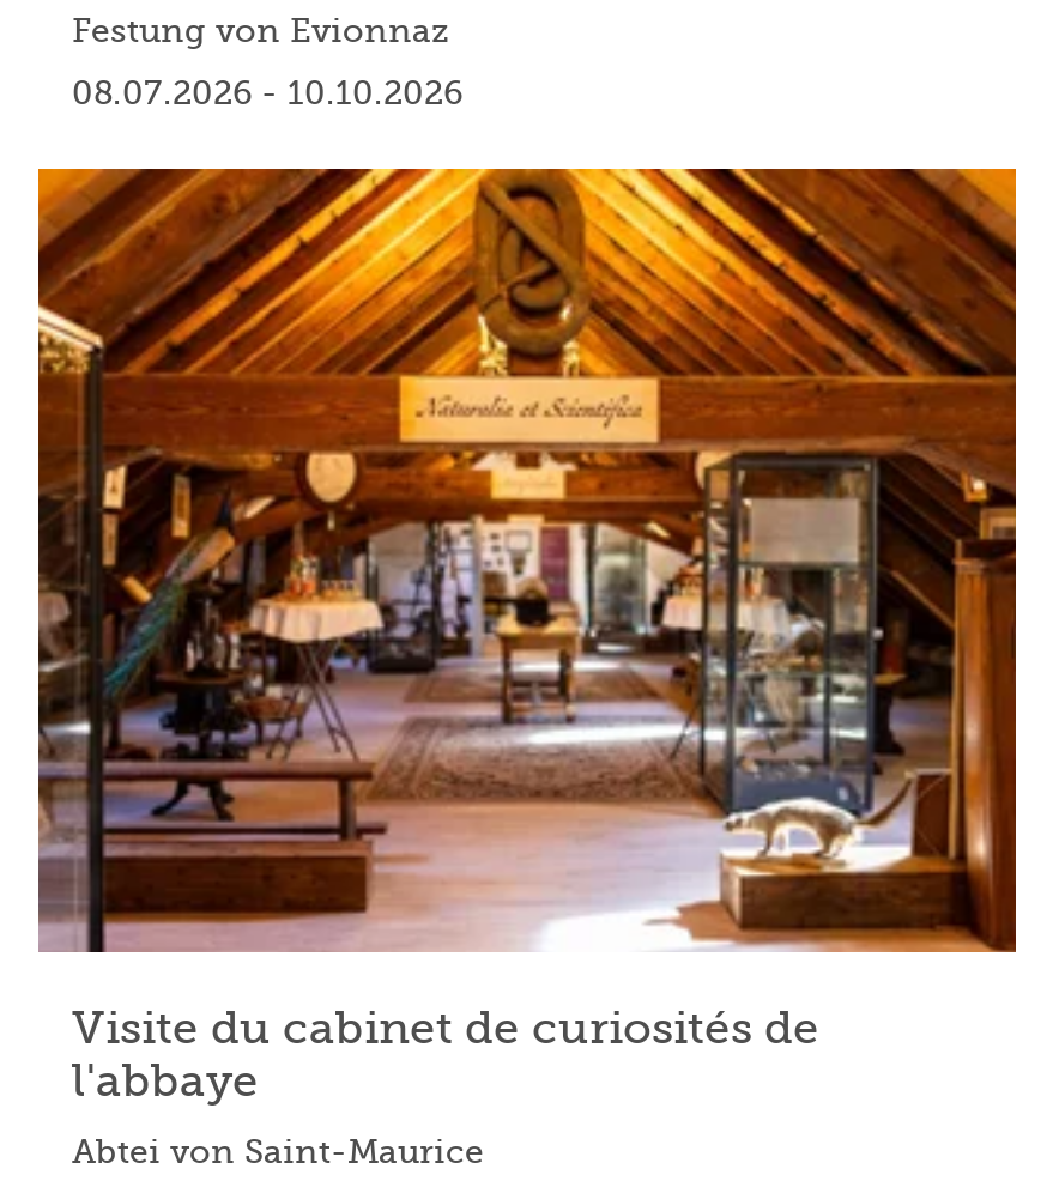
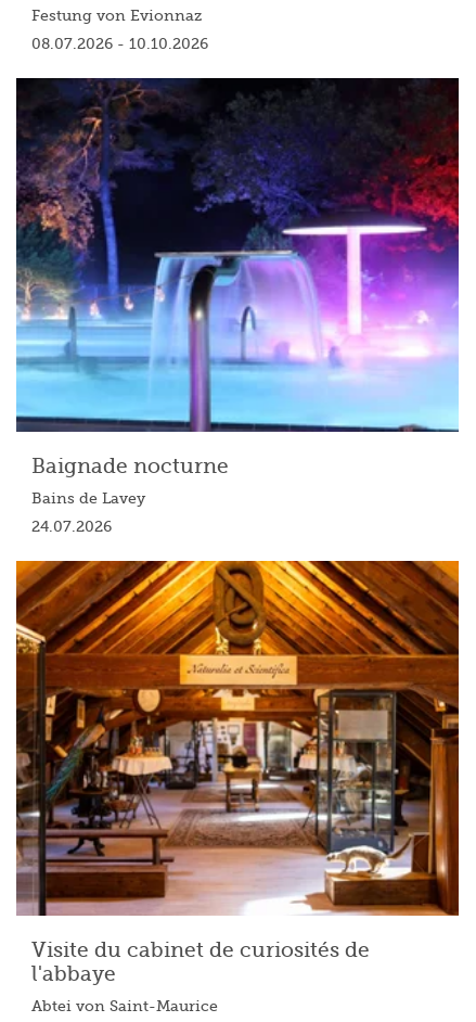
none -> [15,77,460,535] [image] | Baignade nocturne | Bains de Lavey | 24.07.2026

